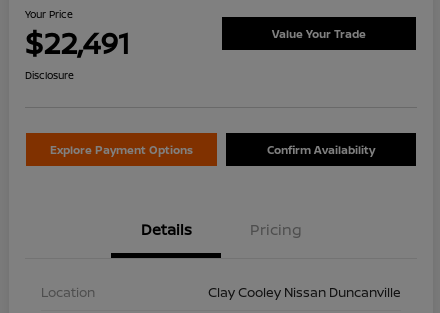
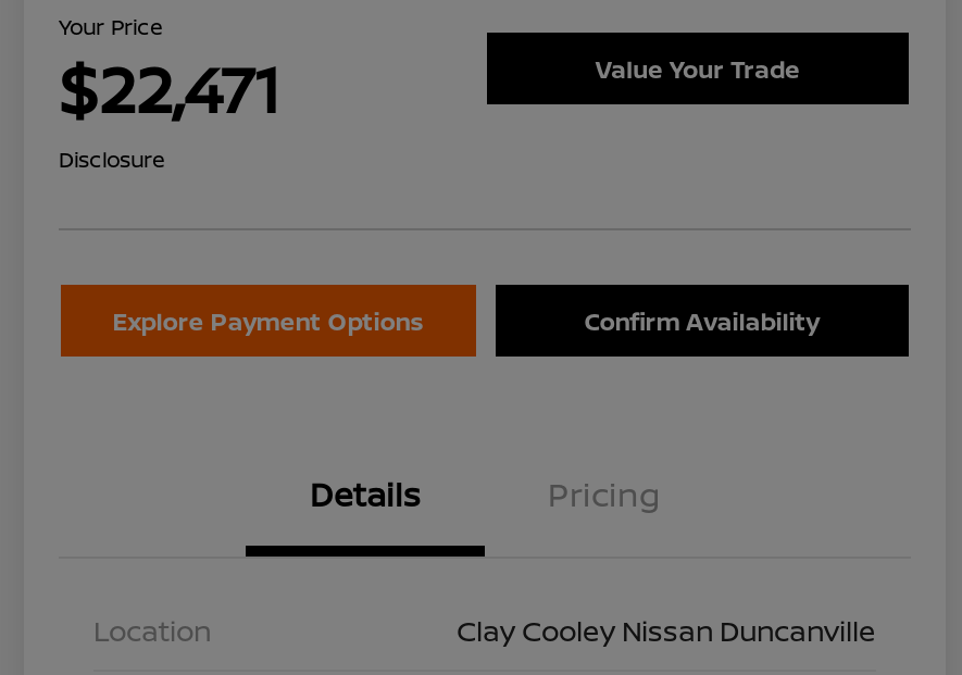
[25,22,130,63] $22,491 -> [59,44,280,133] $22,471

